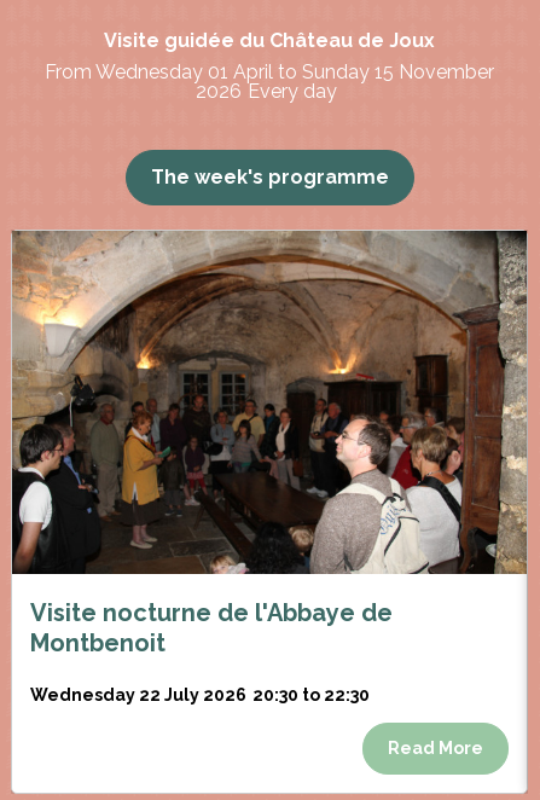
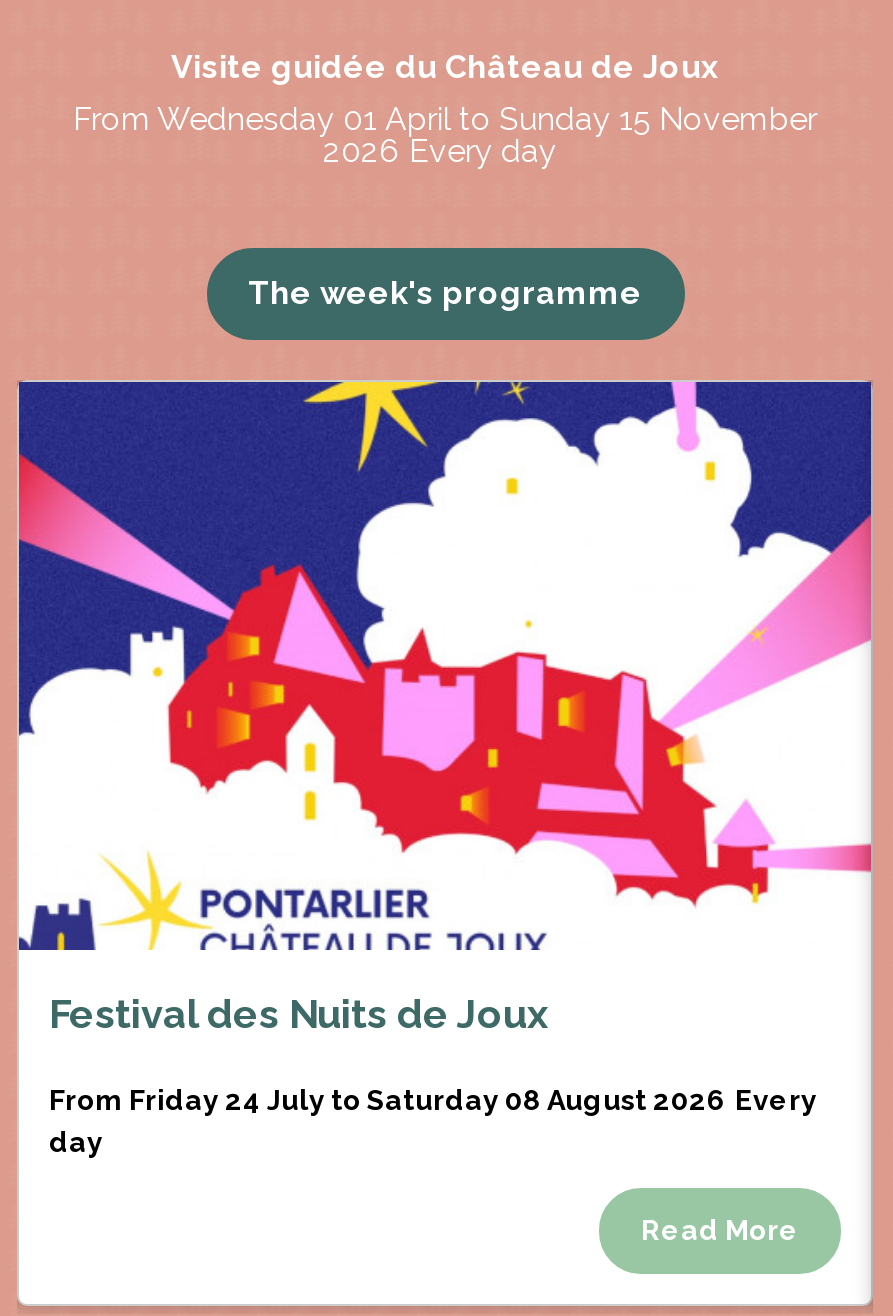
[11,230,528,657] [image] | Visite nocturne de l'Abbaye de | Montbenoit -> [17,380,873,1038] [image] | Festival des Nuits de Joux
[30,685,370,704] Wednesday 22 July 2026 20:30 to 22:30 -> [49,1084,817,1158] From Friday 24 July to Saturday 08 August 2026 Every | day

